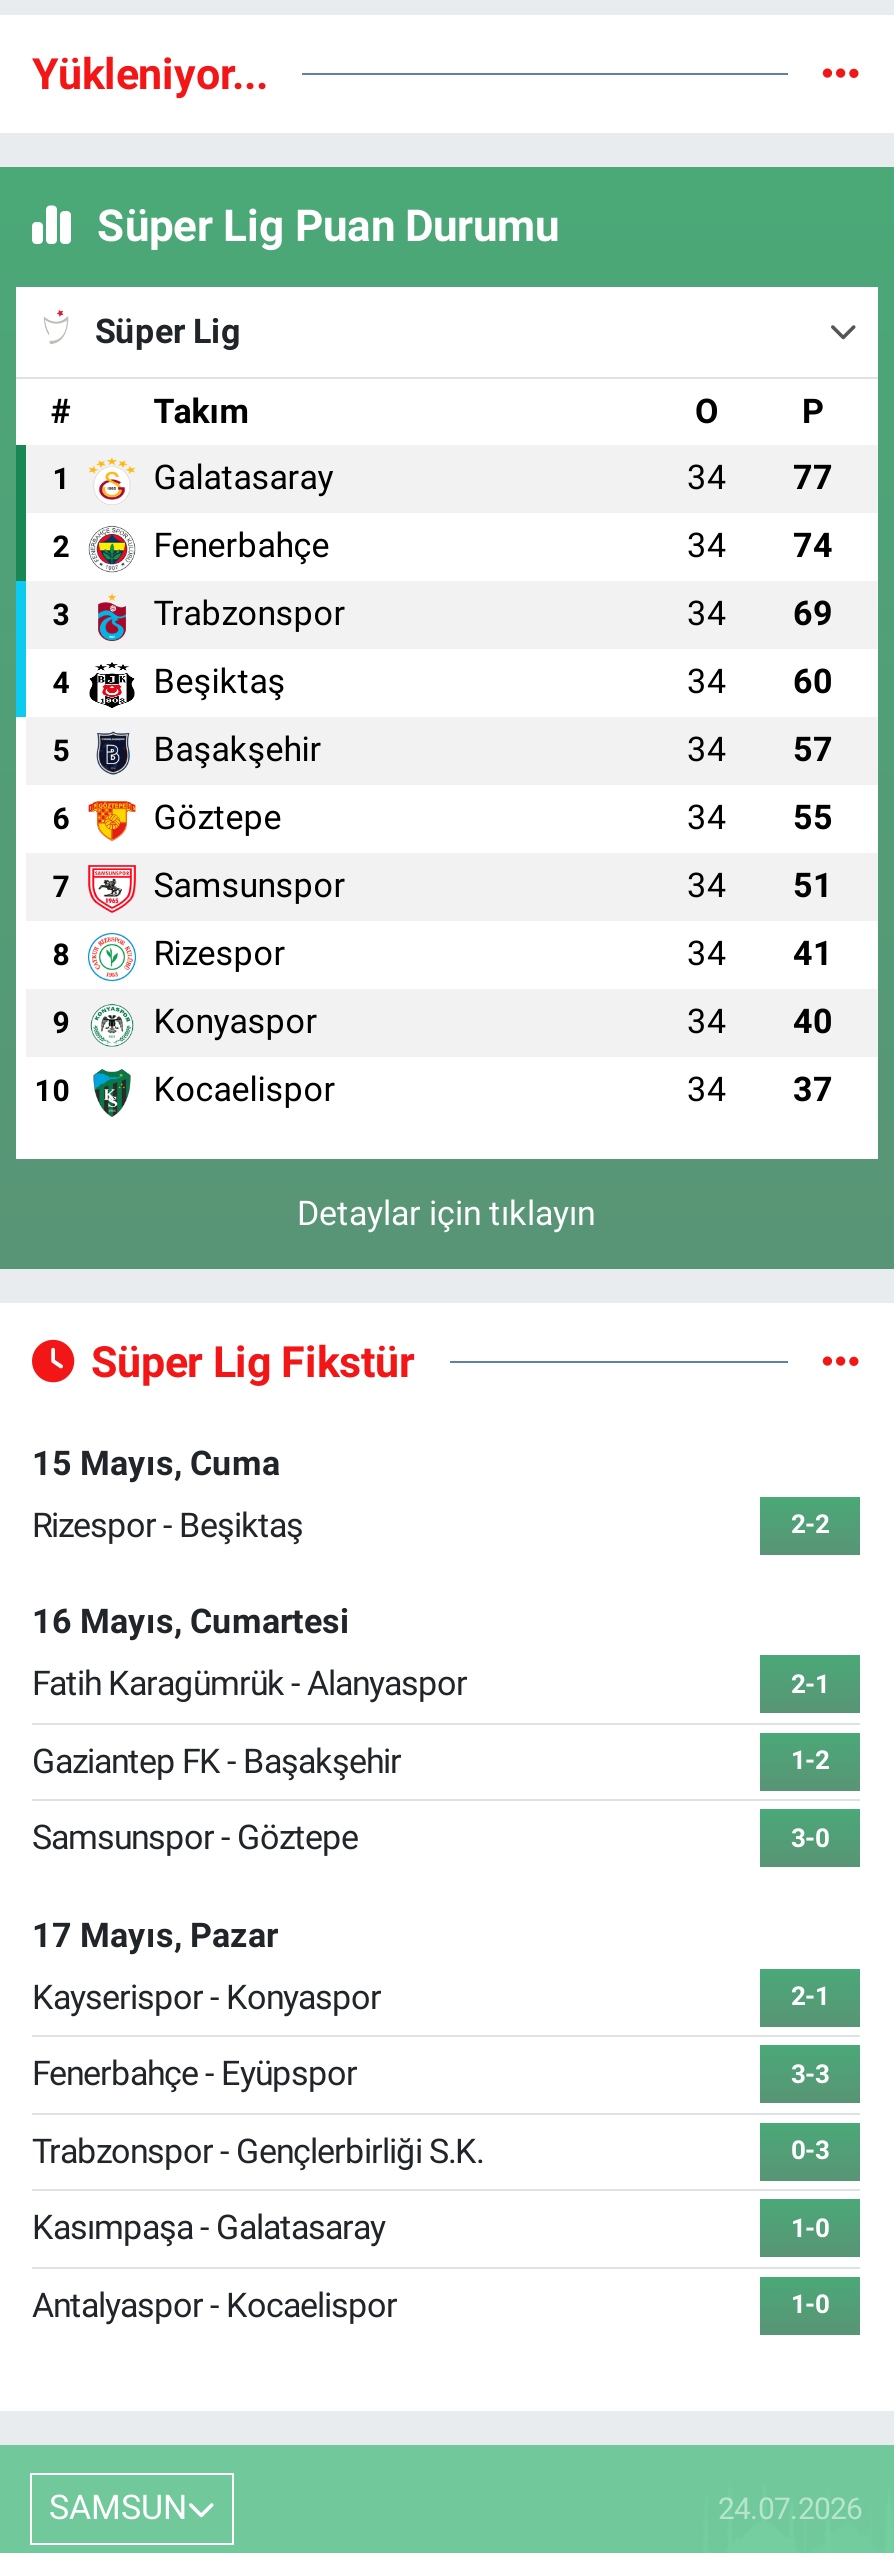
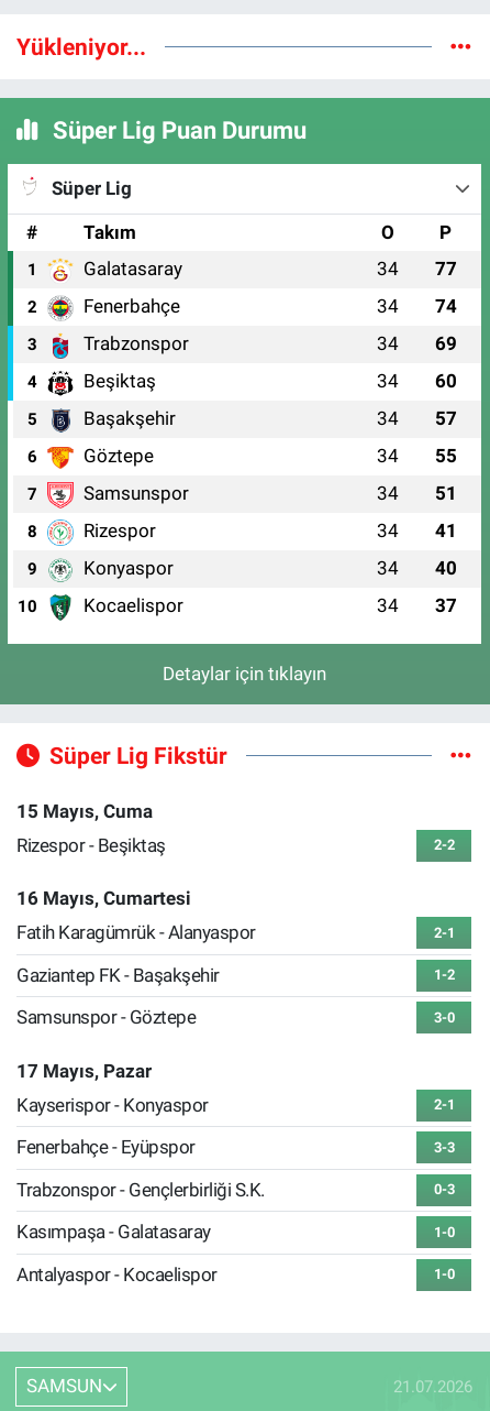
[718,2491,862,2527] 24.07.2026 -> [393,1377,472,1397] 21.07.2026

